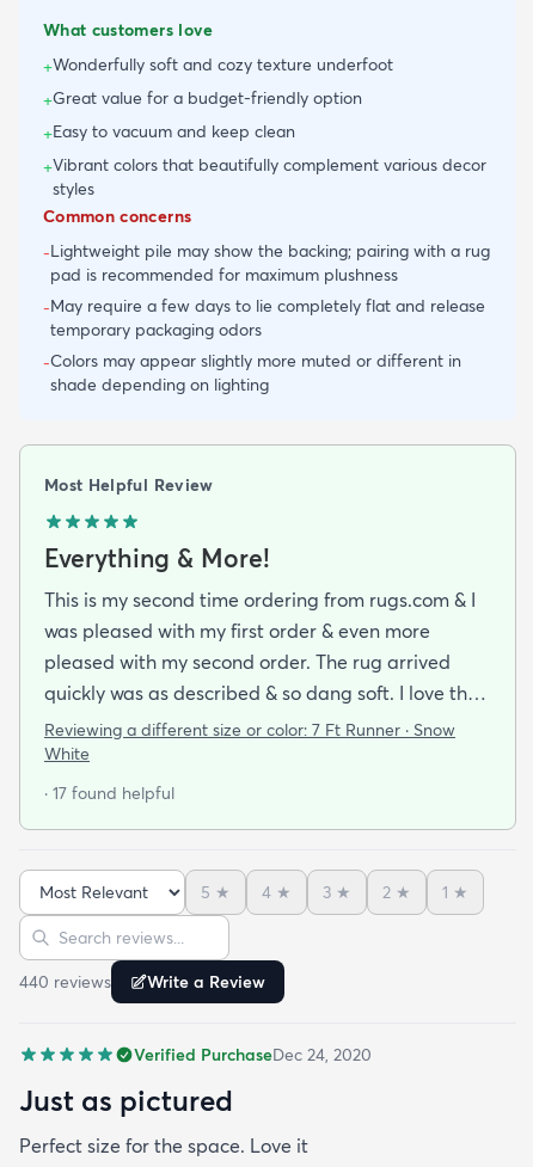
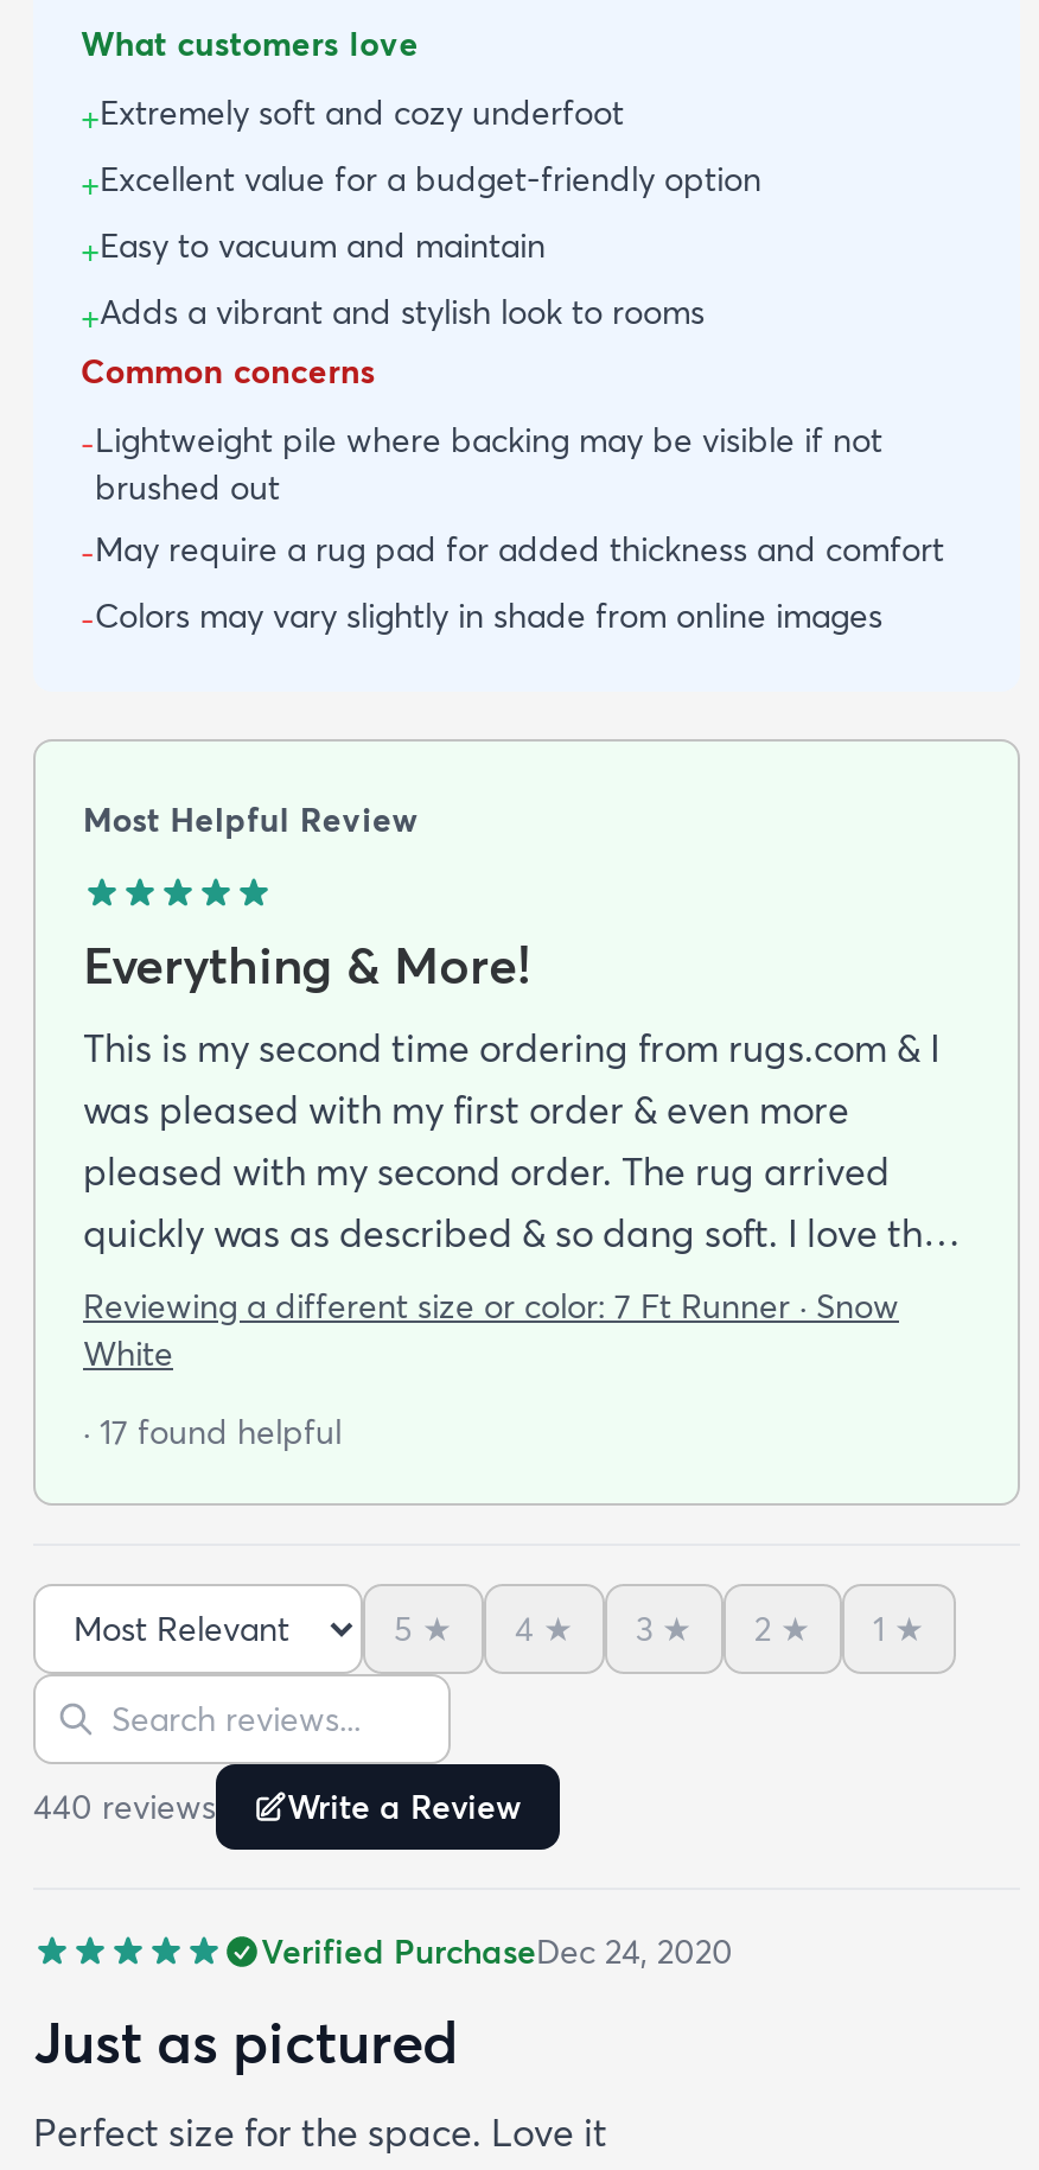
[43,54,486,200] +Wonderfully soft and cozy texture underfoot | +Great value for a budget-friendly option | +Easy to vacuum and keep clean | +Vibrant colors that beautifully complement various decor | styles -> [81,90,761,337] +Extremely soft and cozy underfoot | +Excellent value for a budget-friendly option | +Easy to vacuum and maintain | +Adds a vibrant and stylish look to rooms
[43,240,490,395] -Lightweight pile may show the backing; pairing with a rug | pad is recommended for maximum plushness | -May require a few days to lie completely flat and release | temporary packaging odors | -Colors may appear slightly more muted or different in | shade depending on lighting -> [81,418,944,641] -Lightweight pile where backing may be visible if not | brushed out | -May require a rug pad for added thickness and comfort | -Colors may vary slightly in shade from online images

